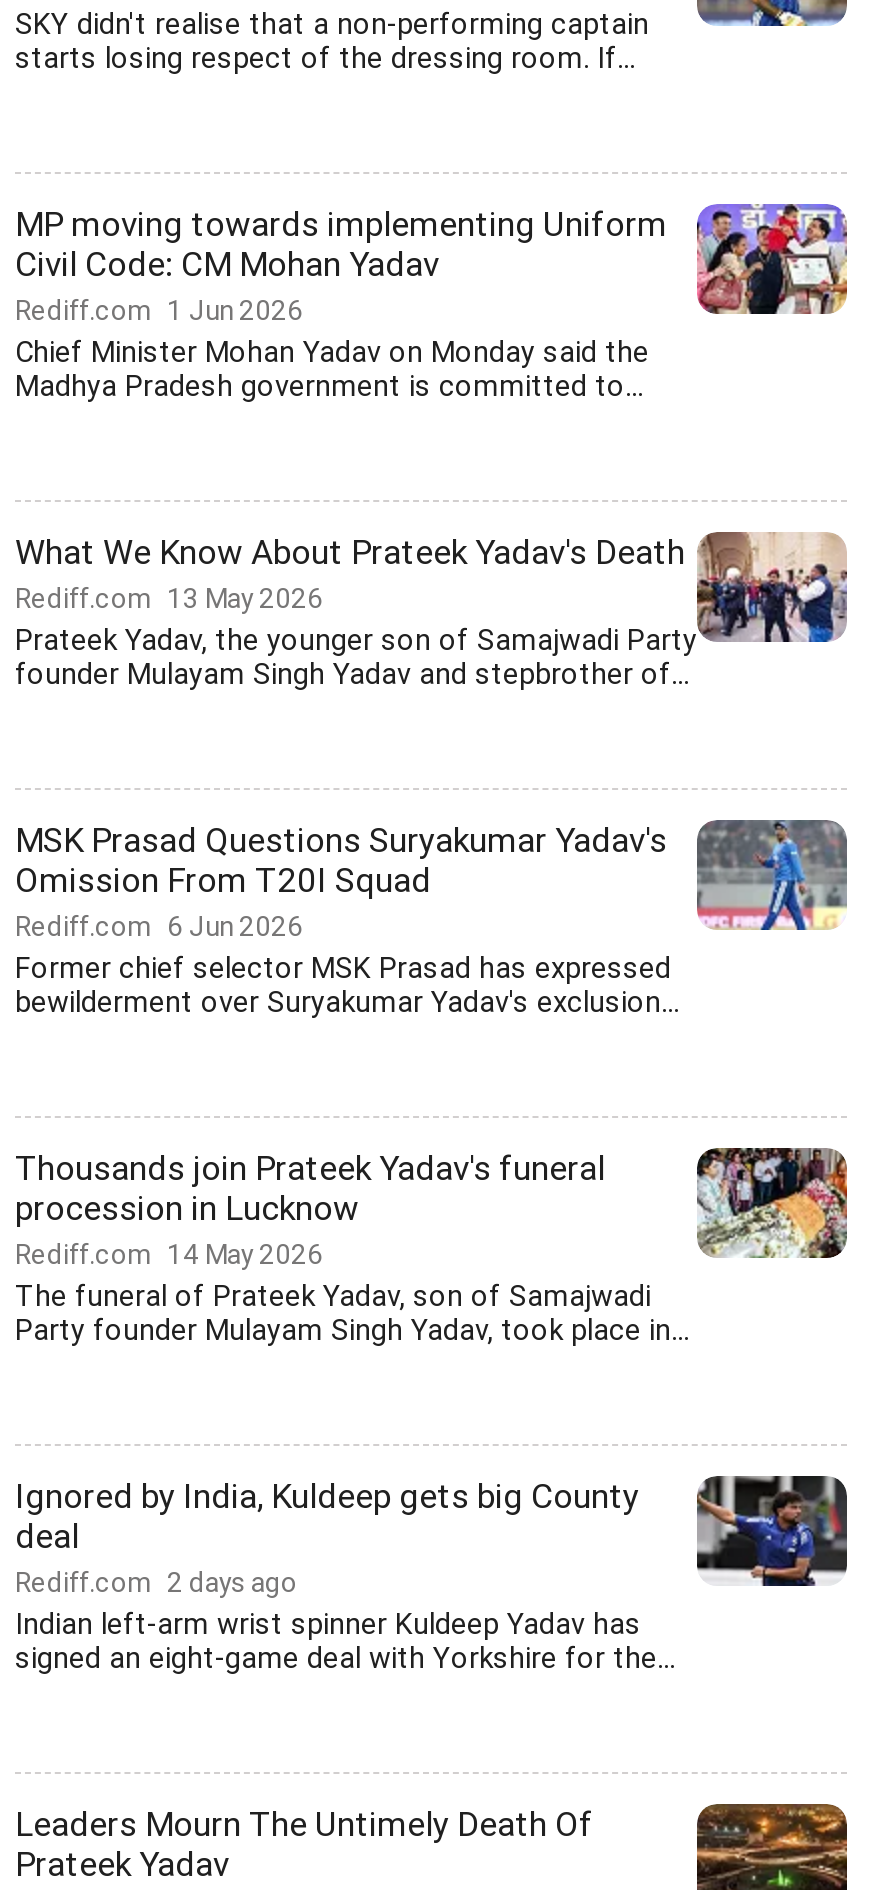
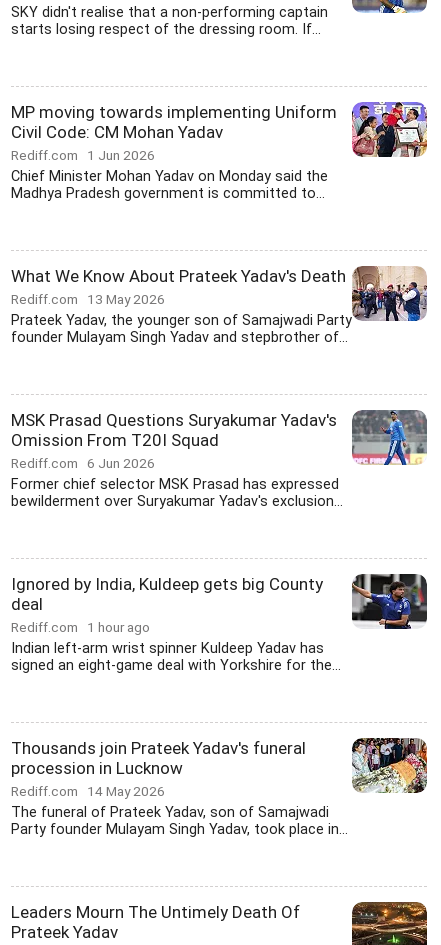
none -> [11,619,150,635] Rediff.com 1 hour ago
moved [15,1144,851,1348] -> [11,736,429,838]: [image] | Thousands join Prateek Yadav's funeral | procession in Lucknow | Rediff.com 14 May 2026 | The funeral of Prateek Yadav, son of Samajwadi | Party founder Mulayam Singh Yadav, took place in...
moved [15,1476,639,1556] -> [11,574,323,614]: Ignored by India, Kuldeep gets big County | deal
moved [15,1476,849,1676] -> [11,574,427,674]: [image] | Indian left-arm wrist spinner Kuldeep Yadav has | signed an eight-game deal with Yorkshire for the...
[15,1566,297,1598] Rediff.com 2 days ago -> none

